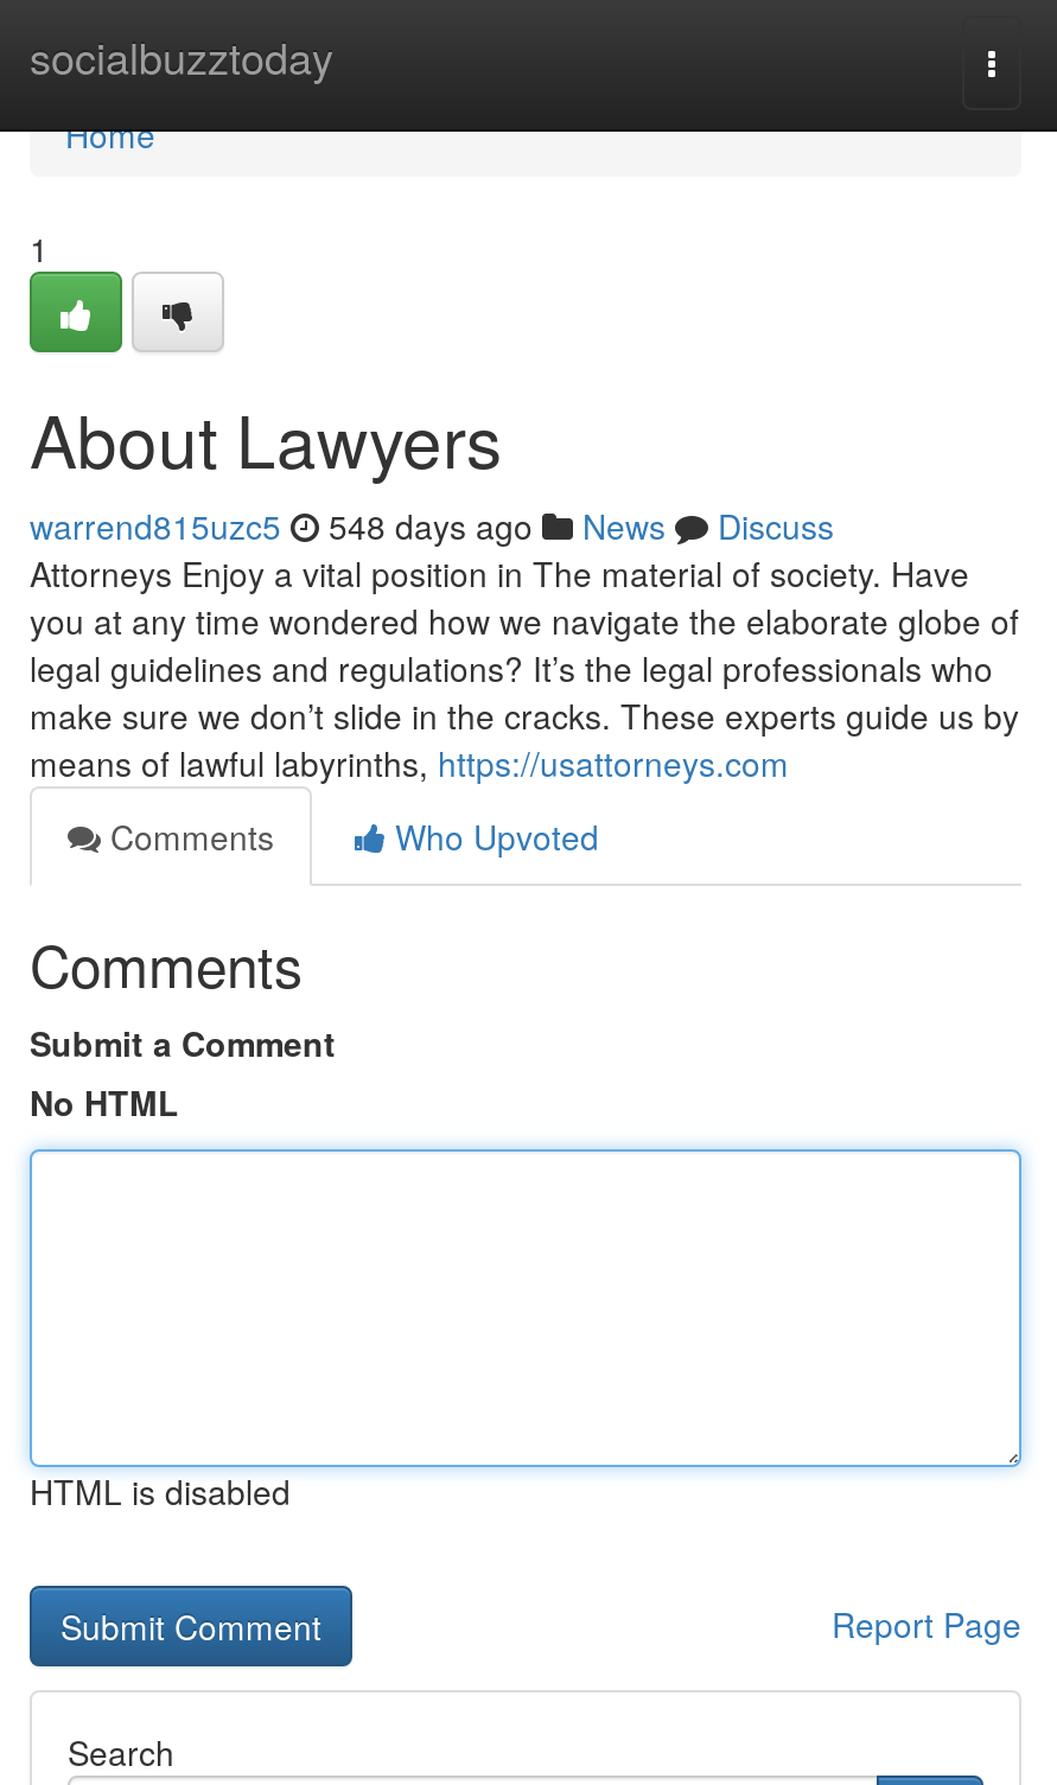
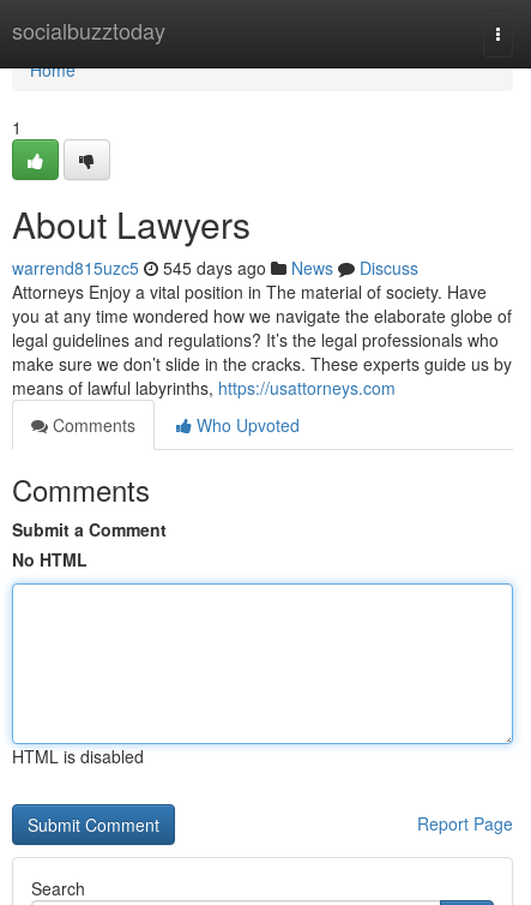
[30,502,834,549] warrend815uzc5 548 days ago News Discuss -> [12,256,418,280] warrend815uzc5 545 days ago News Discuss

